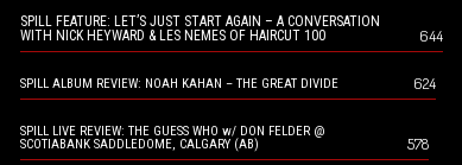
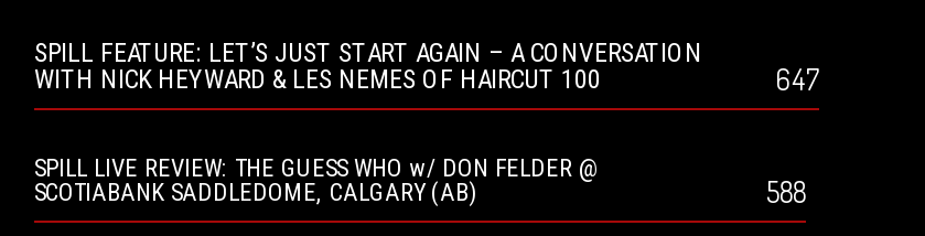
[20,26,443,92] 644 | SPILL ALBUM REVIEW: NOAH KAHAN – THE GREAT DIVIDE | 624 -> [775,61,819,96] 647
[407,134,429,153] 578 -> [766,174,806,209] 588

